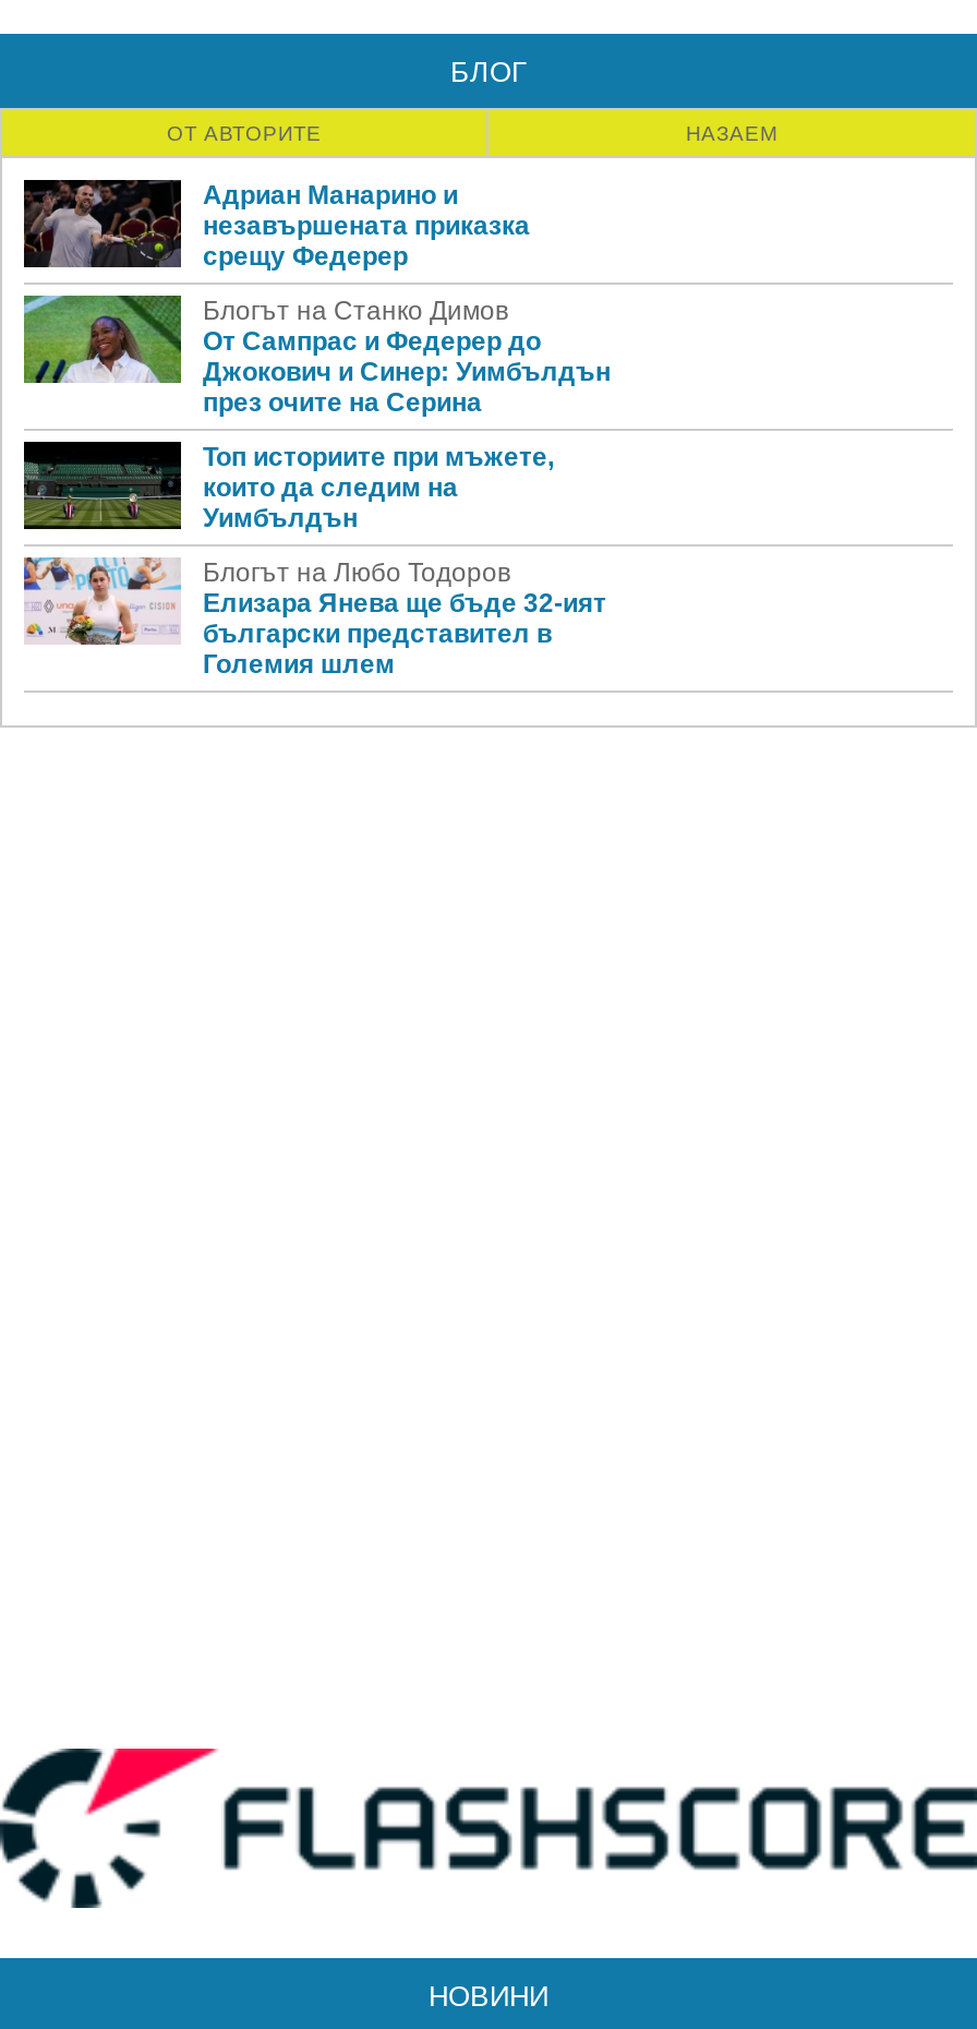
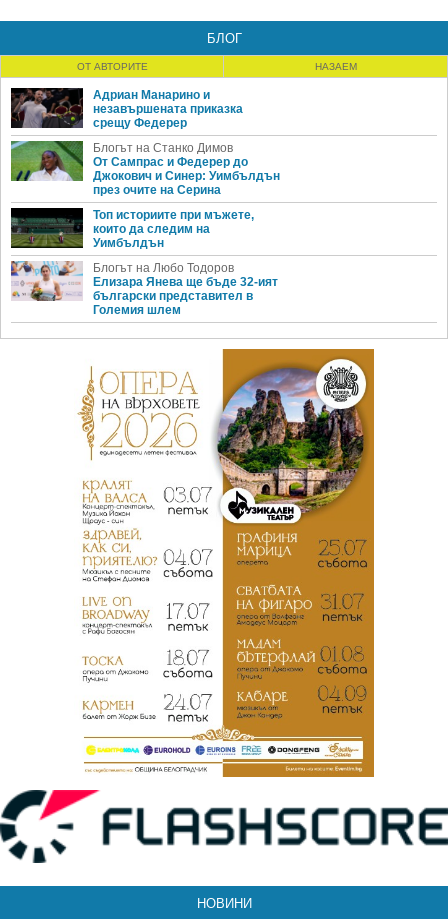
none -> [77,348,375,778] [image]

